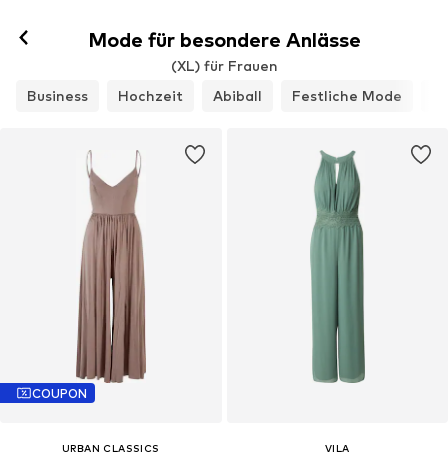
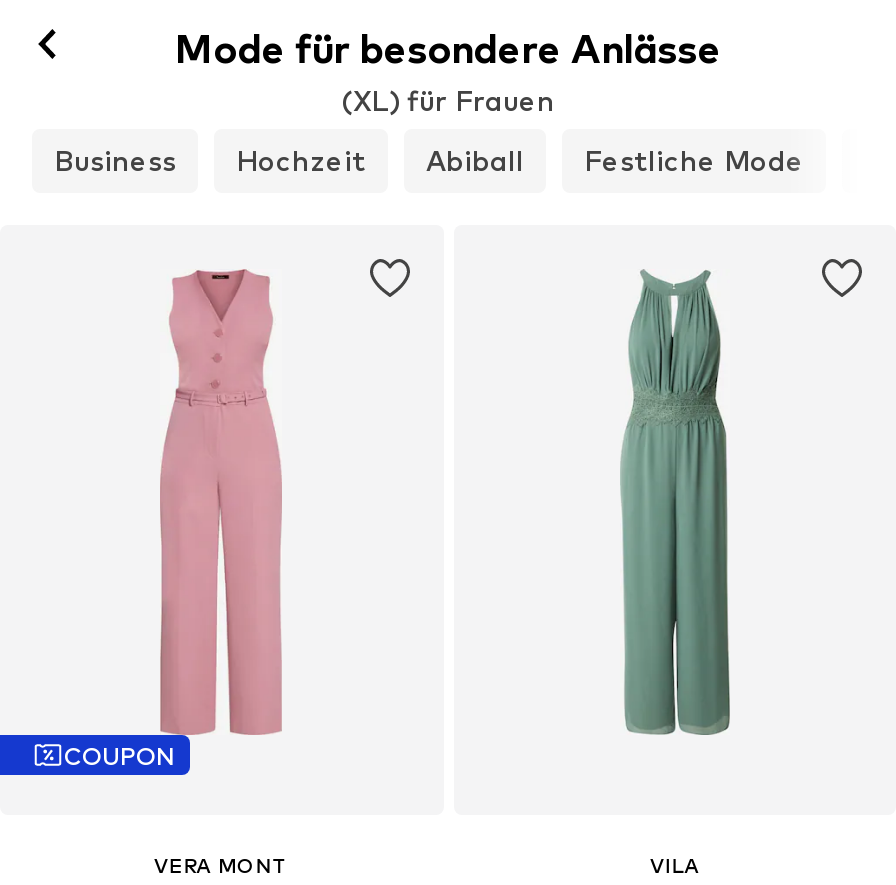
[75,150,147,384] [image] -> [152,267,292,737] [image]
[62,442,159,454] URBAN CLASSICS -> [154,854,289,878] VERA MONT

